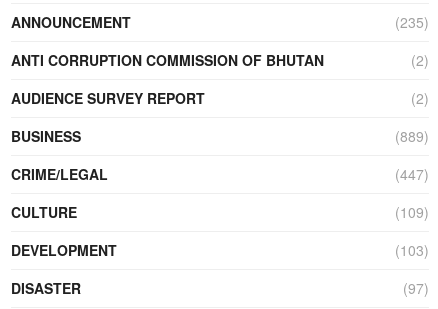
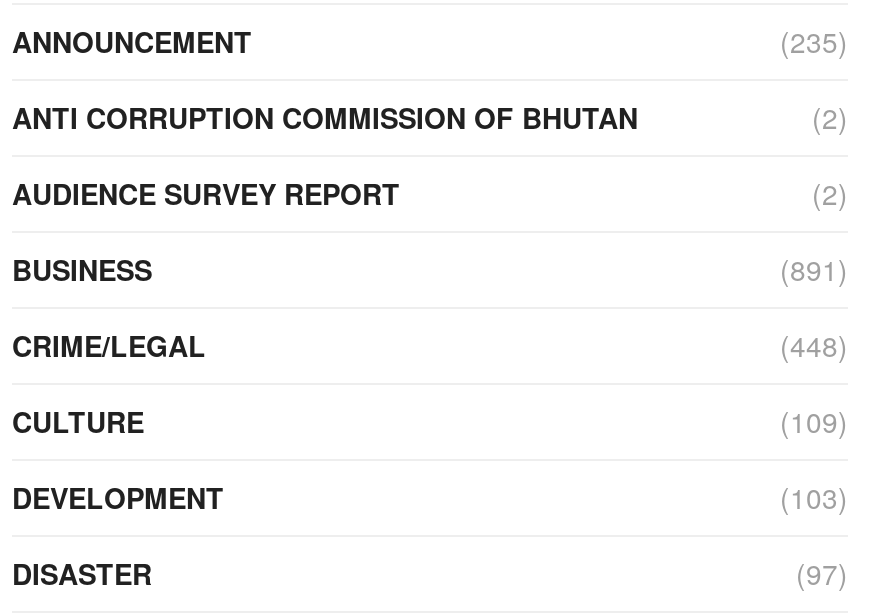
[395,126,429,146] (889) -> [780,249,848,289] (891)
[395,164,429,184] (447) -> [780,325,848,365] (448)

